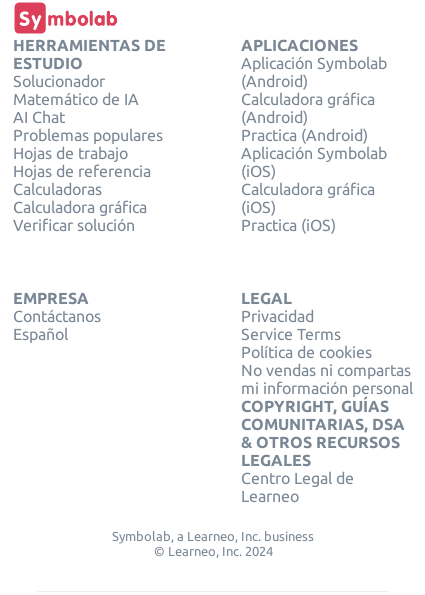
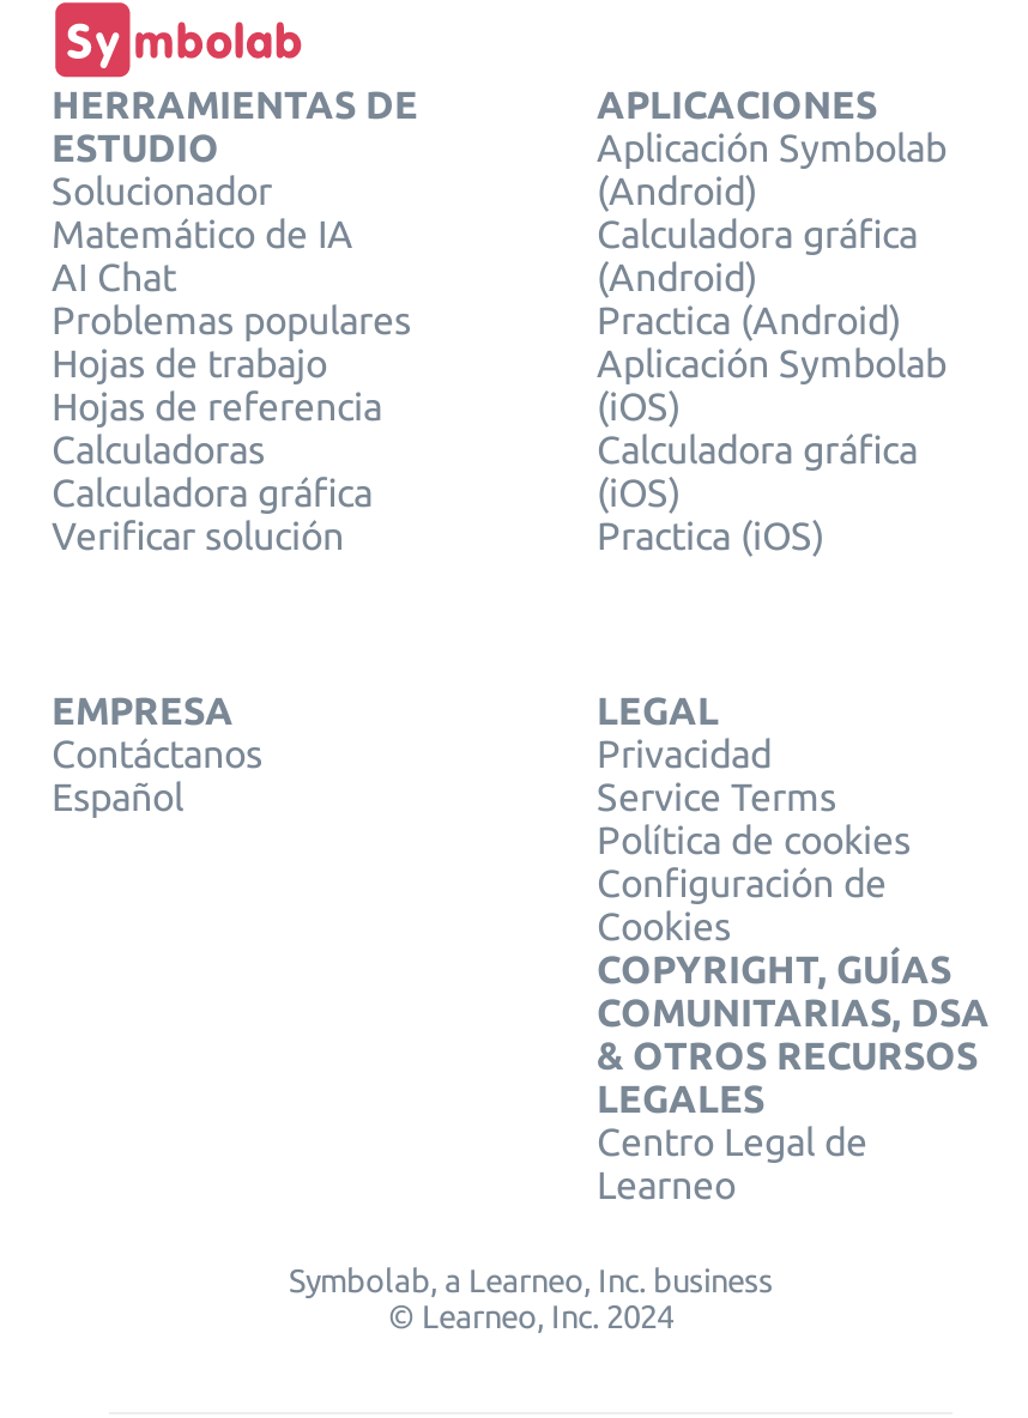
[240,361,412,397] No vendas ni compartas | mi información personal -> [597,862,887,949] Configuración de | Cookies

